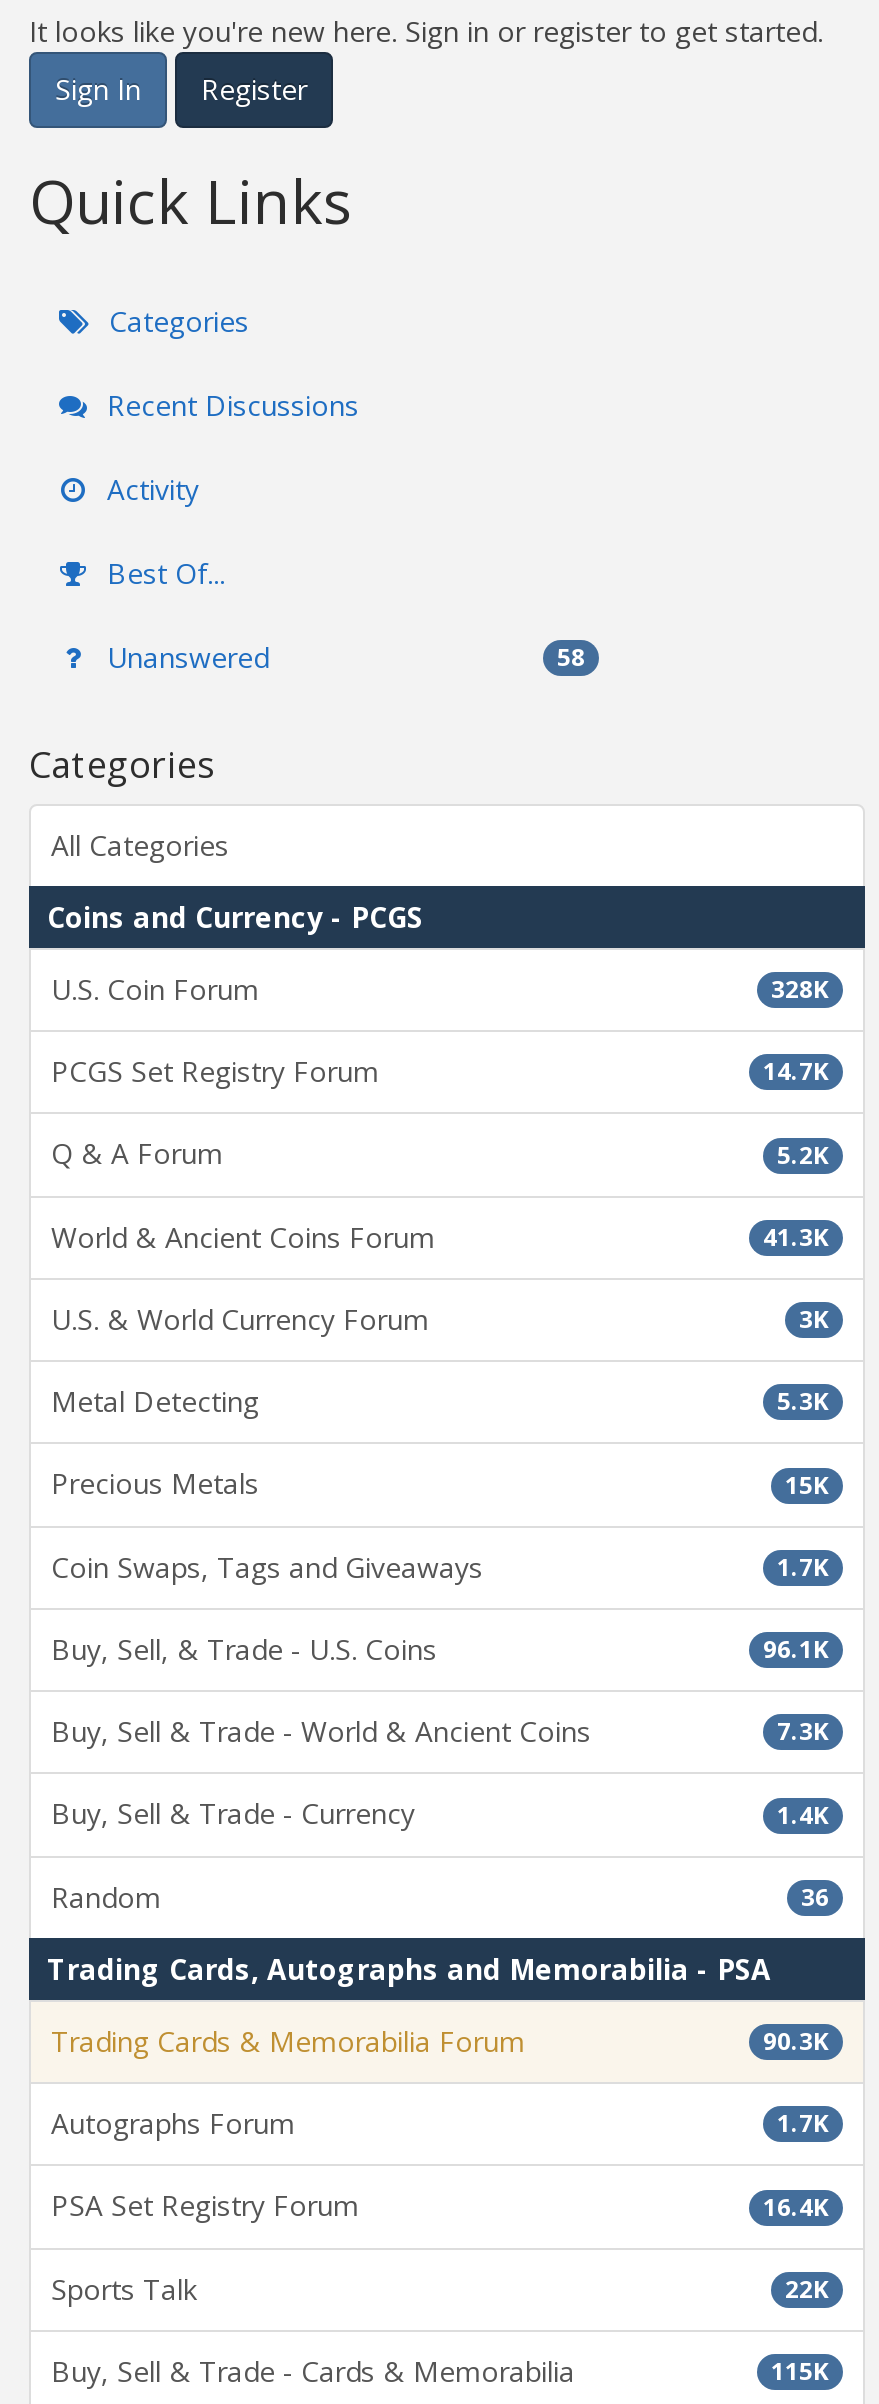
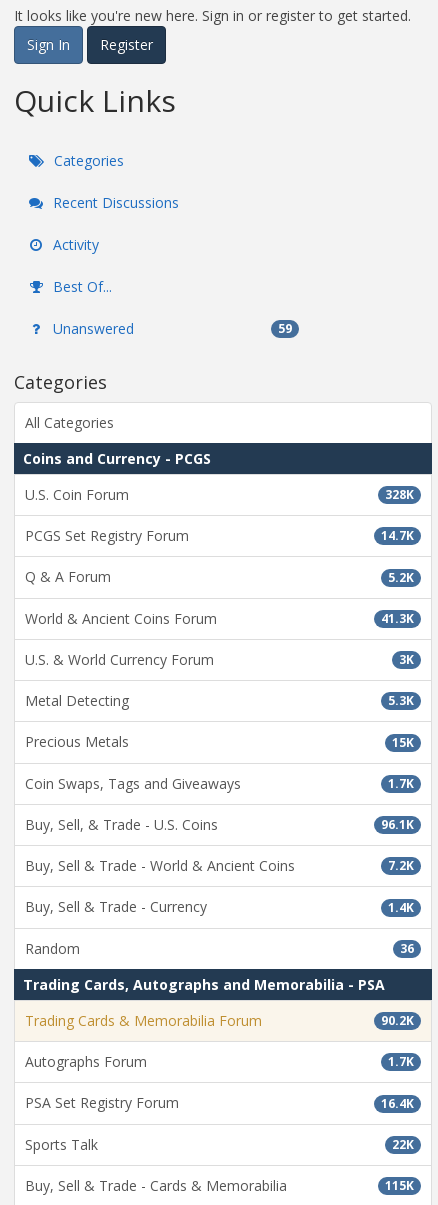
[557,640,585,674] 58 -> [278,320,292,337] 59
[777,1714,829,1748] 7.3K -> [388,857,414,874] 7.2K
[763,2024,829,2058] 90.3K -> [381,1012,414,1029] 90.2K

